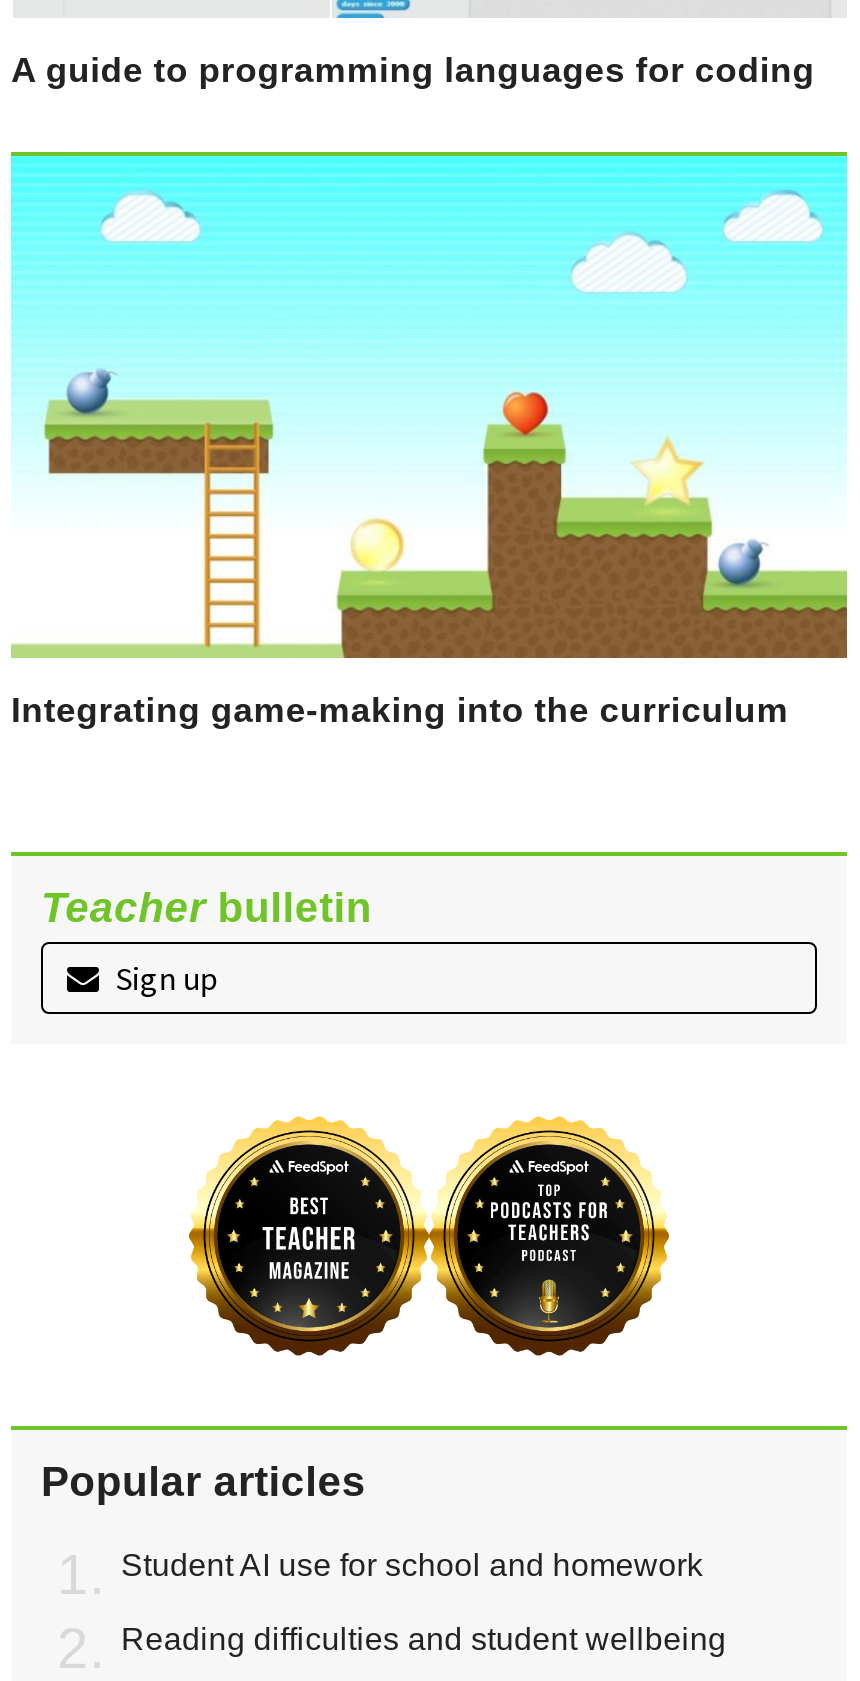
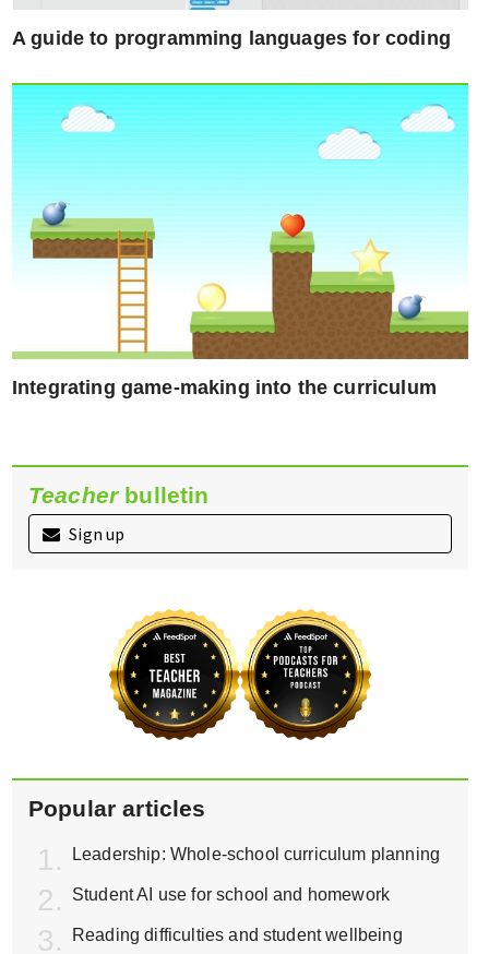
none -> [72,845,440,863] Leadership: Whole-school curriculum planning

